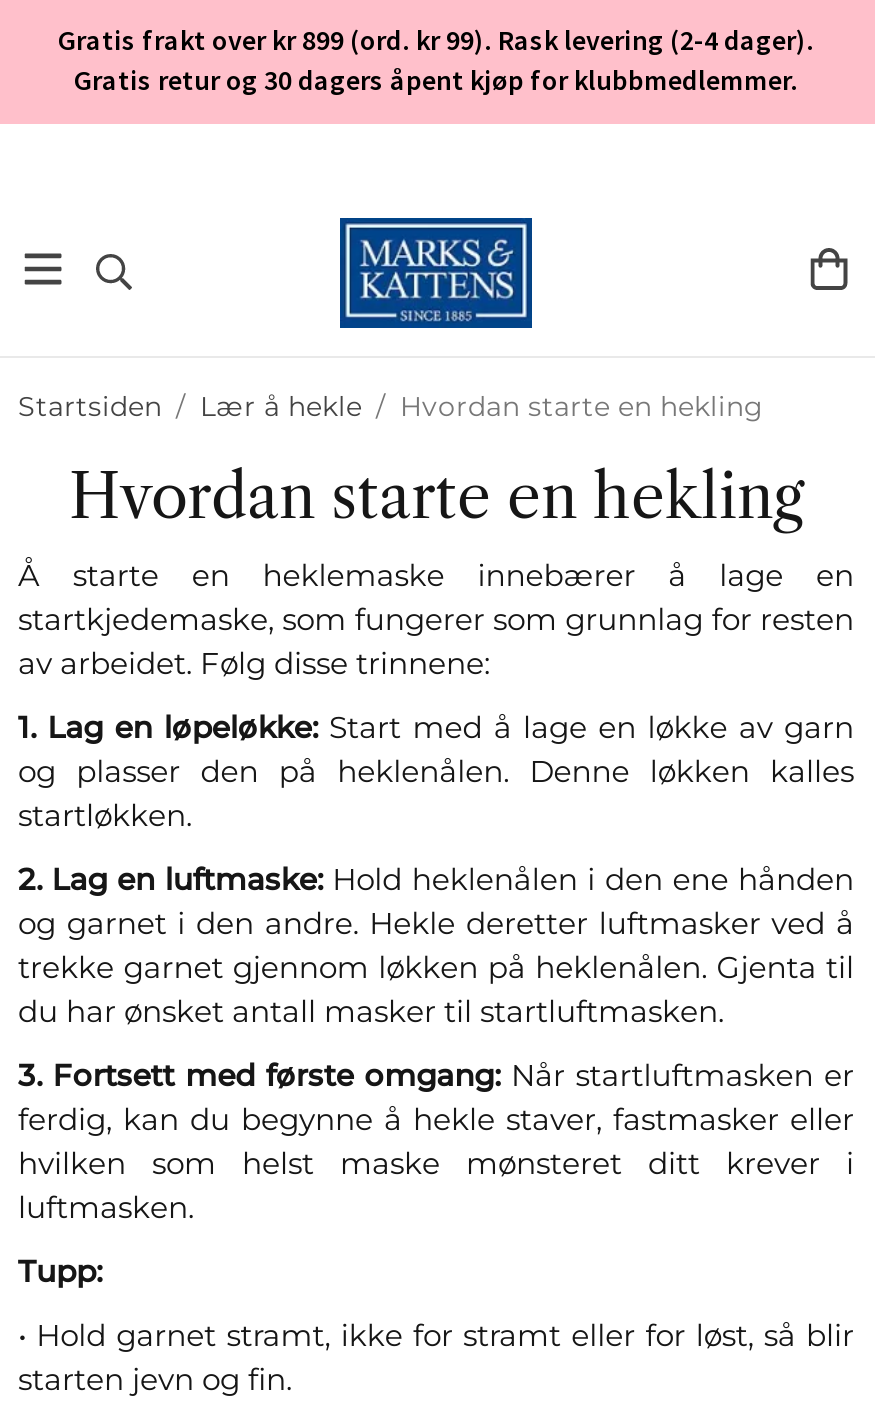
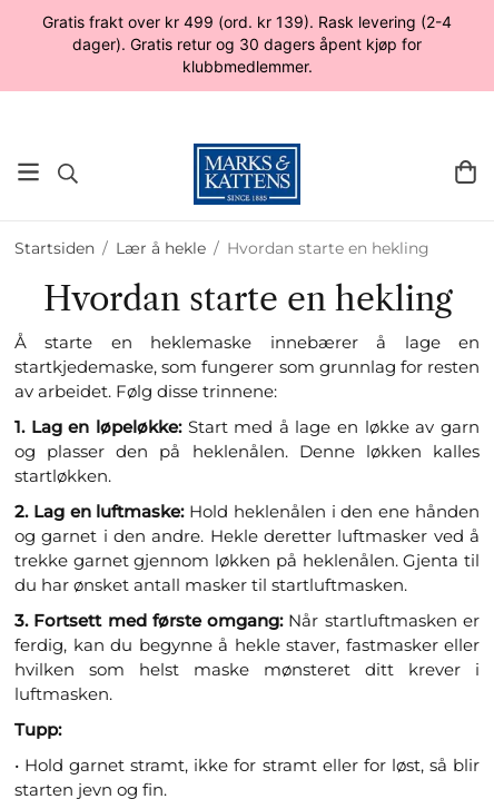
[58,22,814,98] Gratis frakt over kr 899 (ord. kr 99). Rask levering (2-4 dager). | Gratis retur og 30 dagers åpent kjøp for klubbmedlemmer. -> [42,12,452,76] Gratis frakt over kr 499 (ord. kr 139). Rask levering (2-4 | dager). Gratis retur og 30 dagers åpent kjøp for | klubbmedlemmer.

